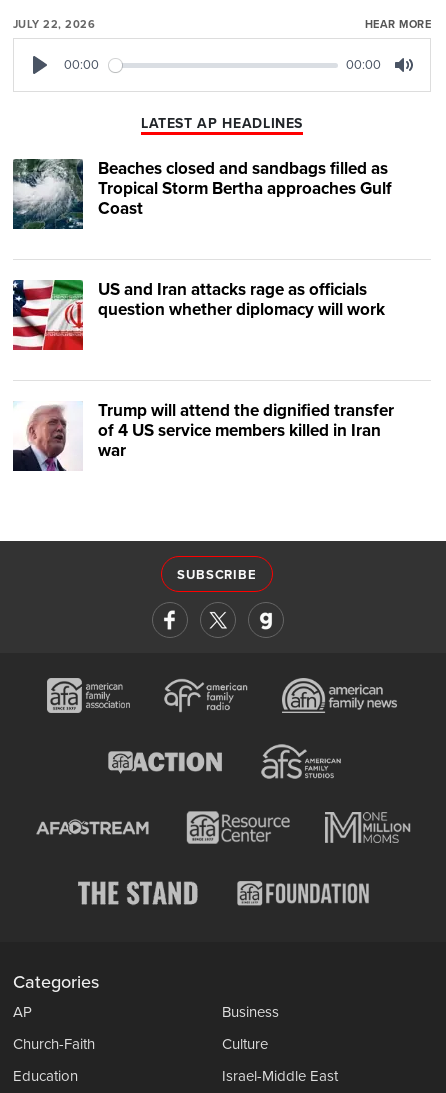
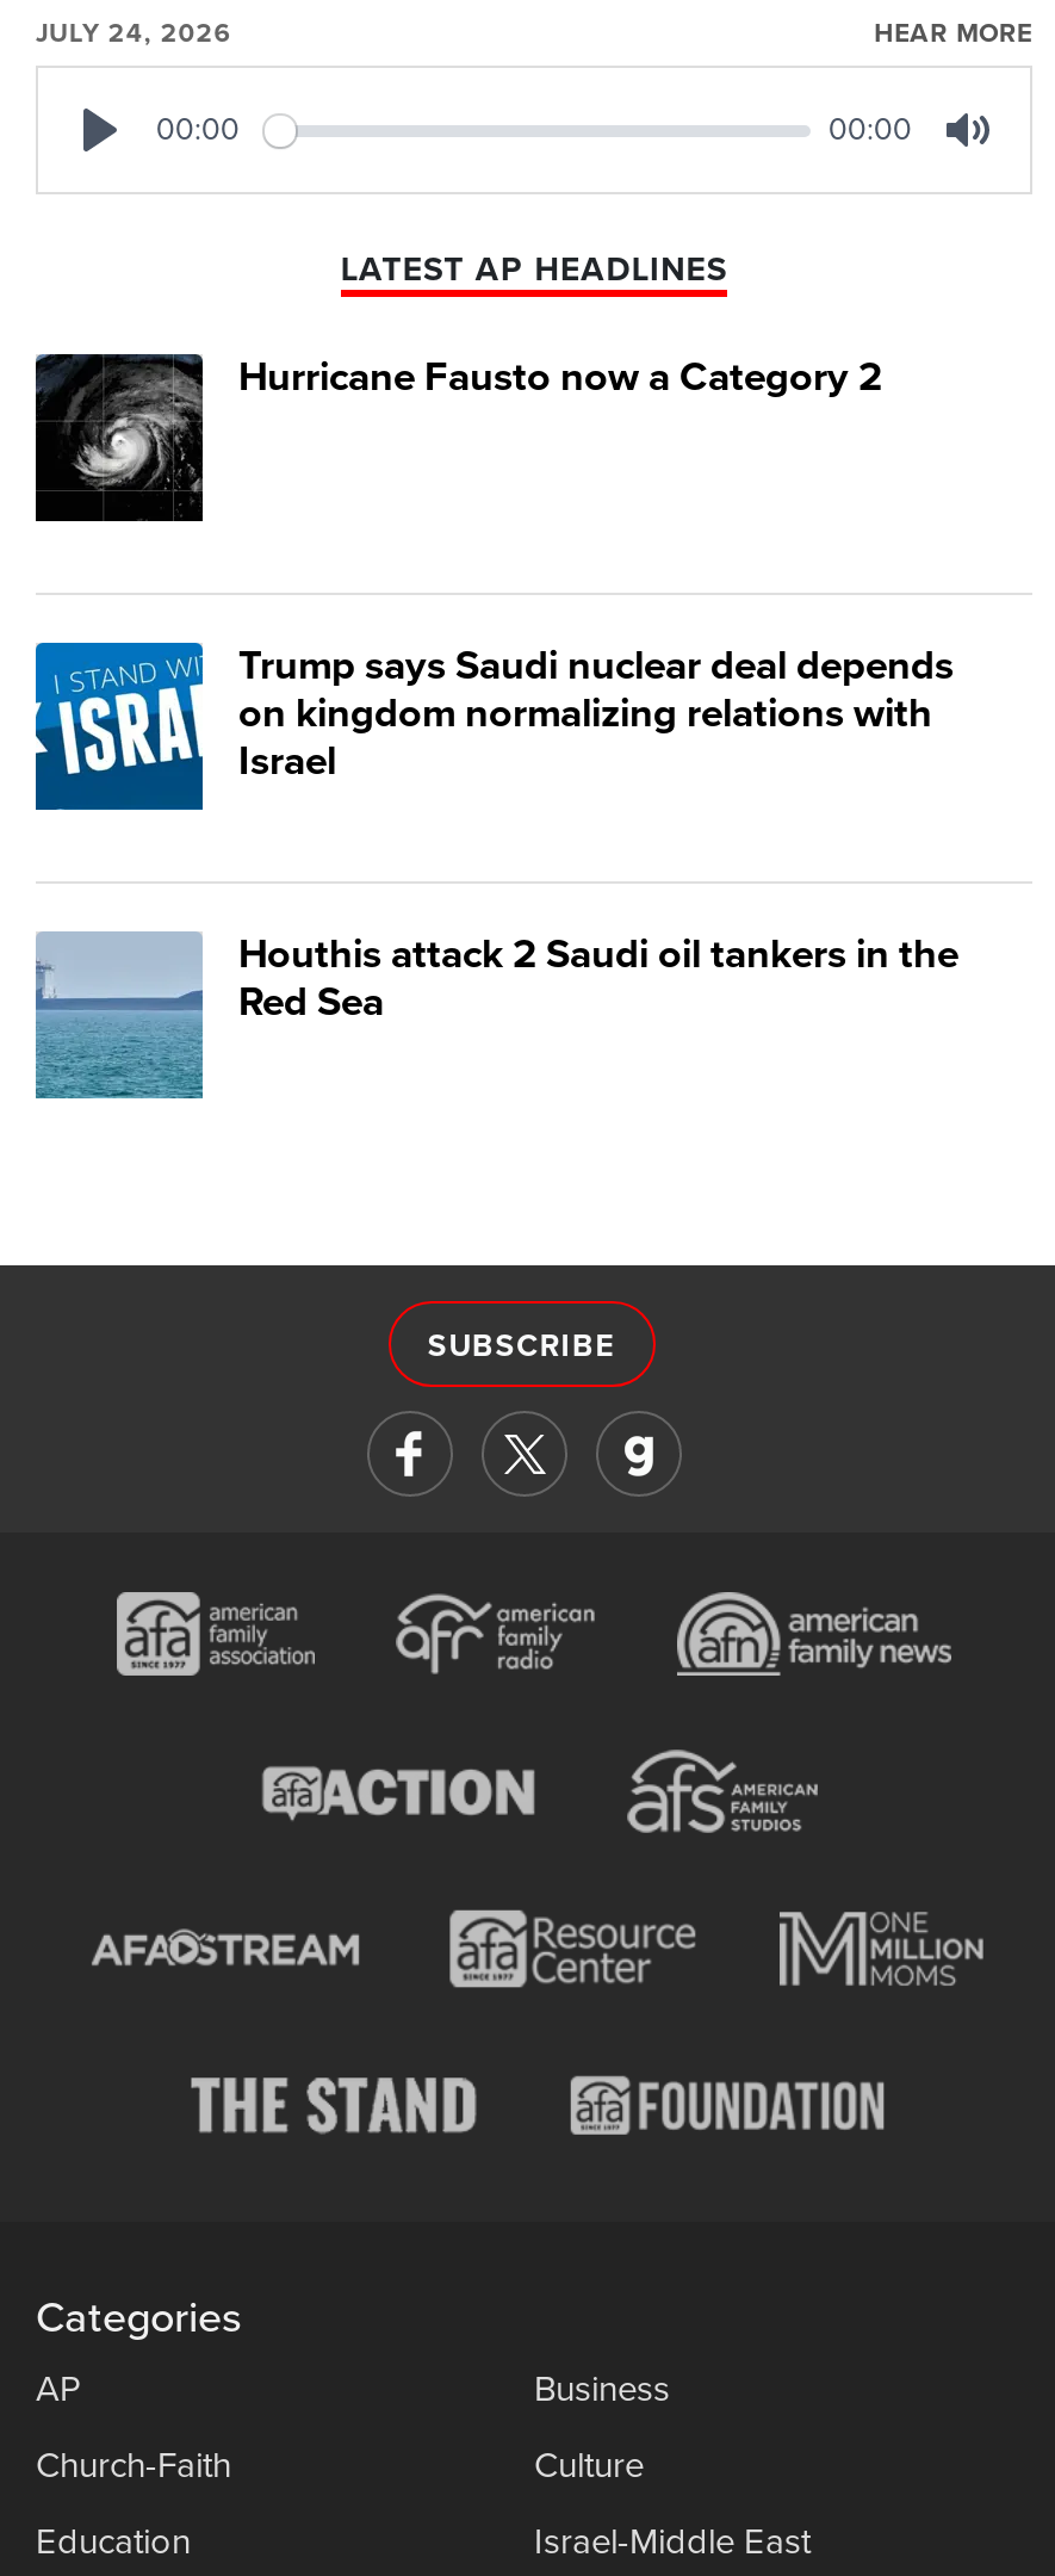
[13,18,95,31] JULY 22, 2026 -> [36,18,232,49] JULY 24, 2026
[12,158,392,230] [image] | Beaches closed and sandbags filled as | Tropical Storm Bertha approaches Gulf | Coast -> [33,352,882,521] [image] | Hurricane Fausto now a Category 2
[12,279,385,351] [image] | US and Iran attacks rage as officials | question whether diplomacy will work -> [33,640,954,812] [image] | Trump says Saudi nuclear deal depends | on kingdom normalizing relations with | Israel
[12,400,394,472] [image] | Trump will attend the dignified transfer | of 4 US service members killed in Iran | war -> [33,929,958,1101] [image] | Houthis attack 2 Saudi oil tankers in the | Red Sea

